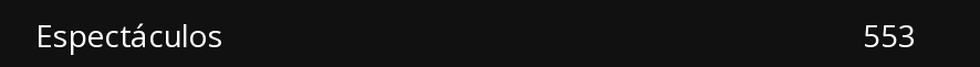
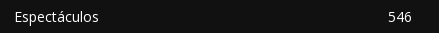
[863,14,916,56] 553 -> [388,7,412,26] 546

